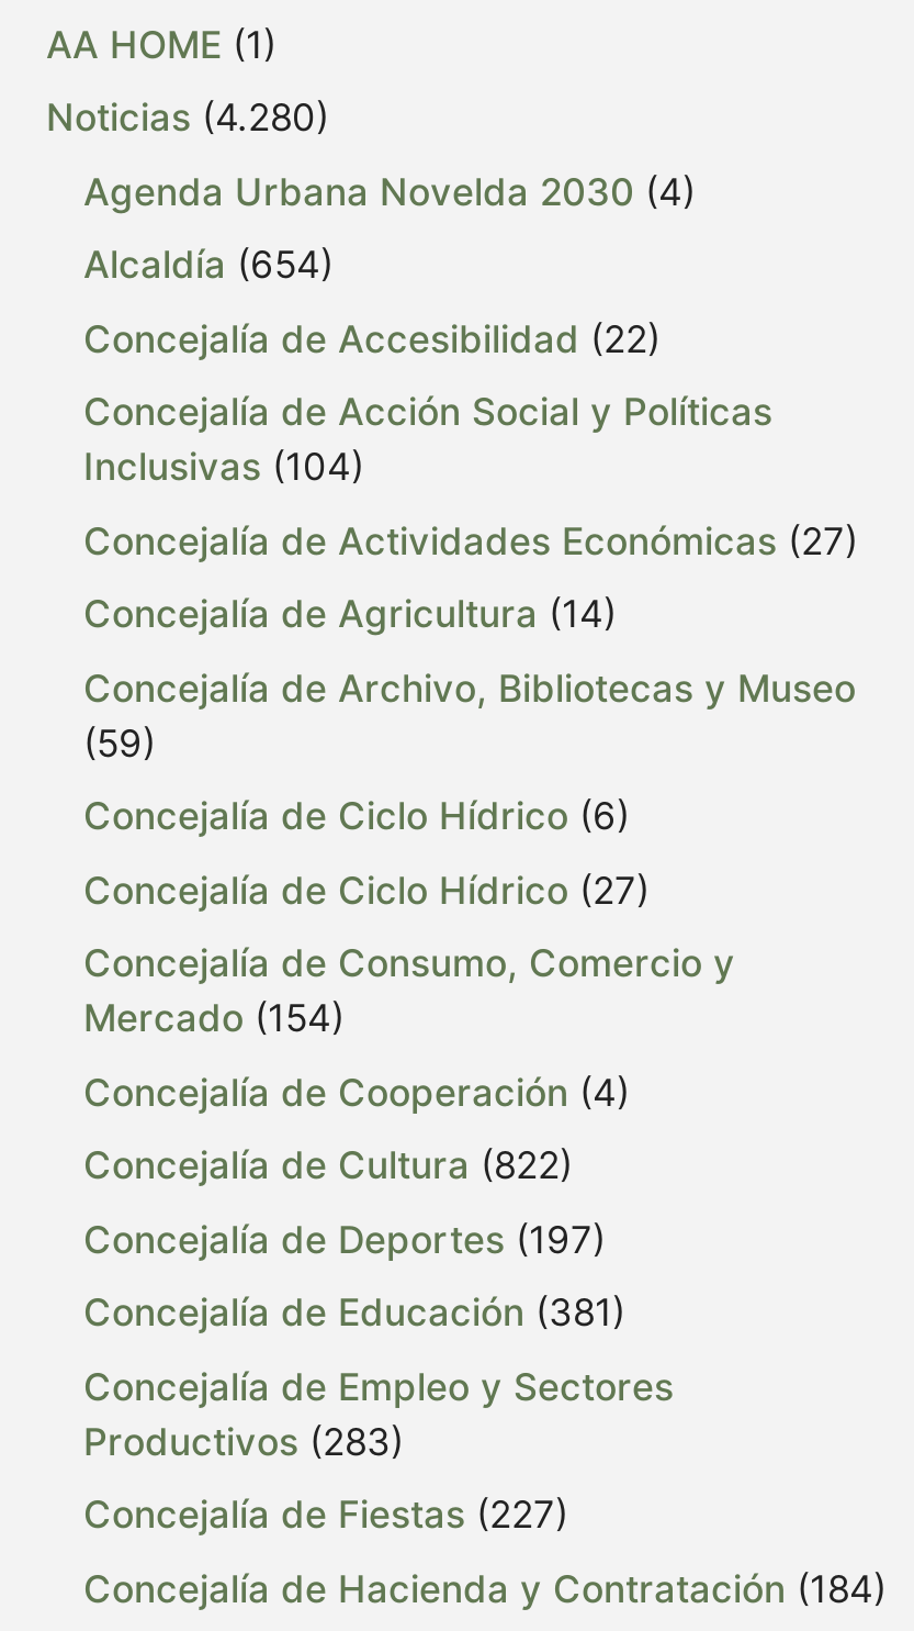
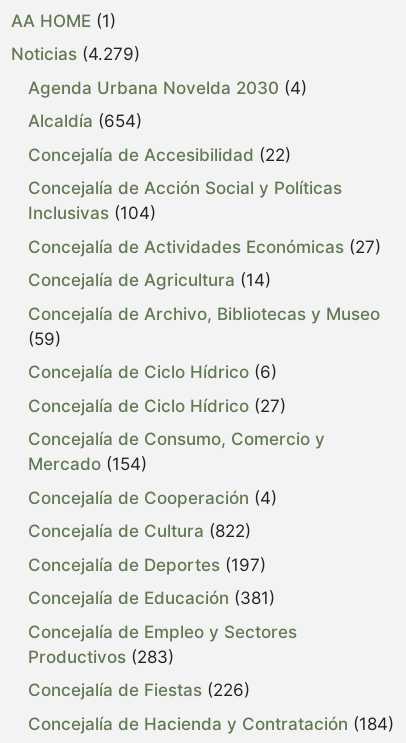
[46,96,329,140] Noticias (4.280) -> [11,44,140,64] Noticias (4.279)
[83,1493,568,1537] Concejalía de Fiestas (227) -> [28,680,250,700] Concejalía de Fiestas (226)

